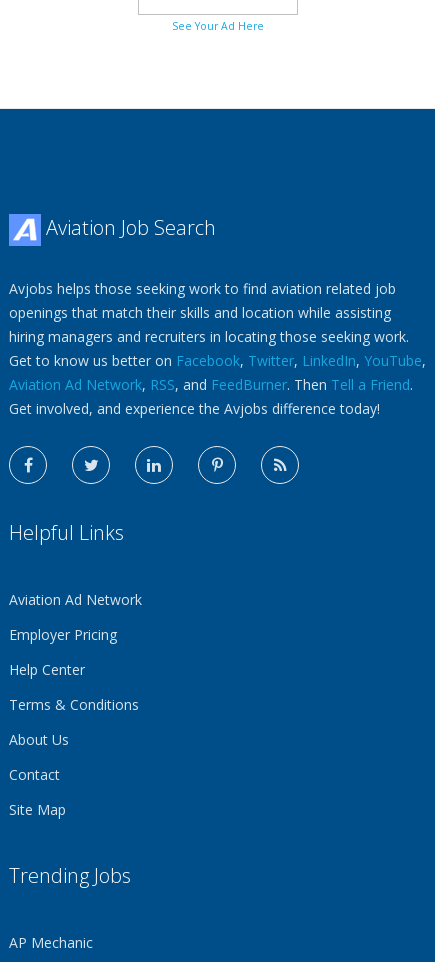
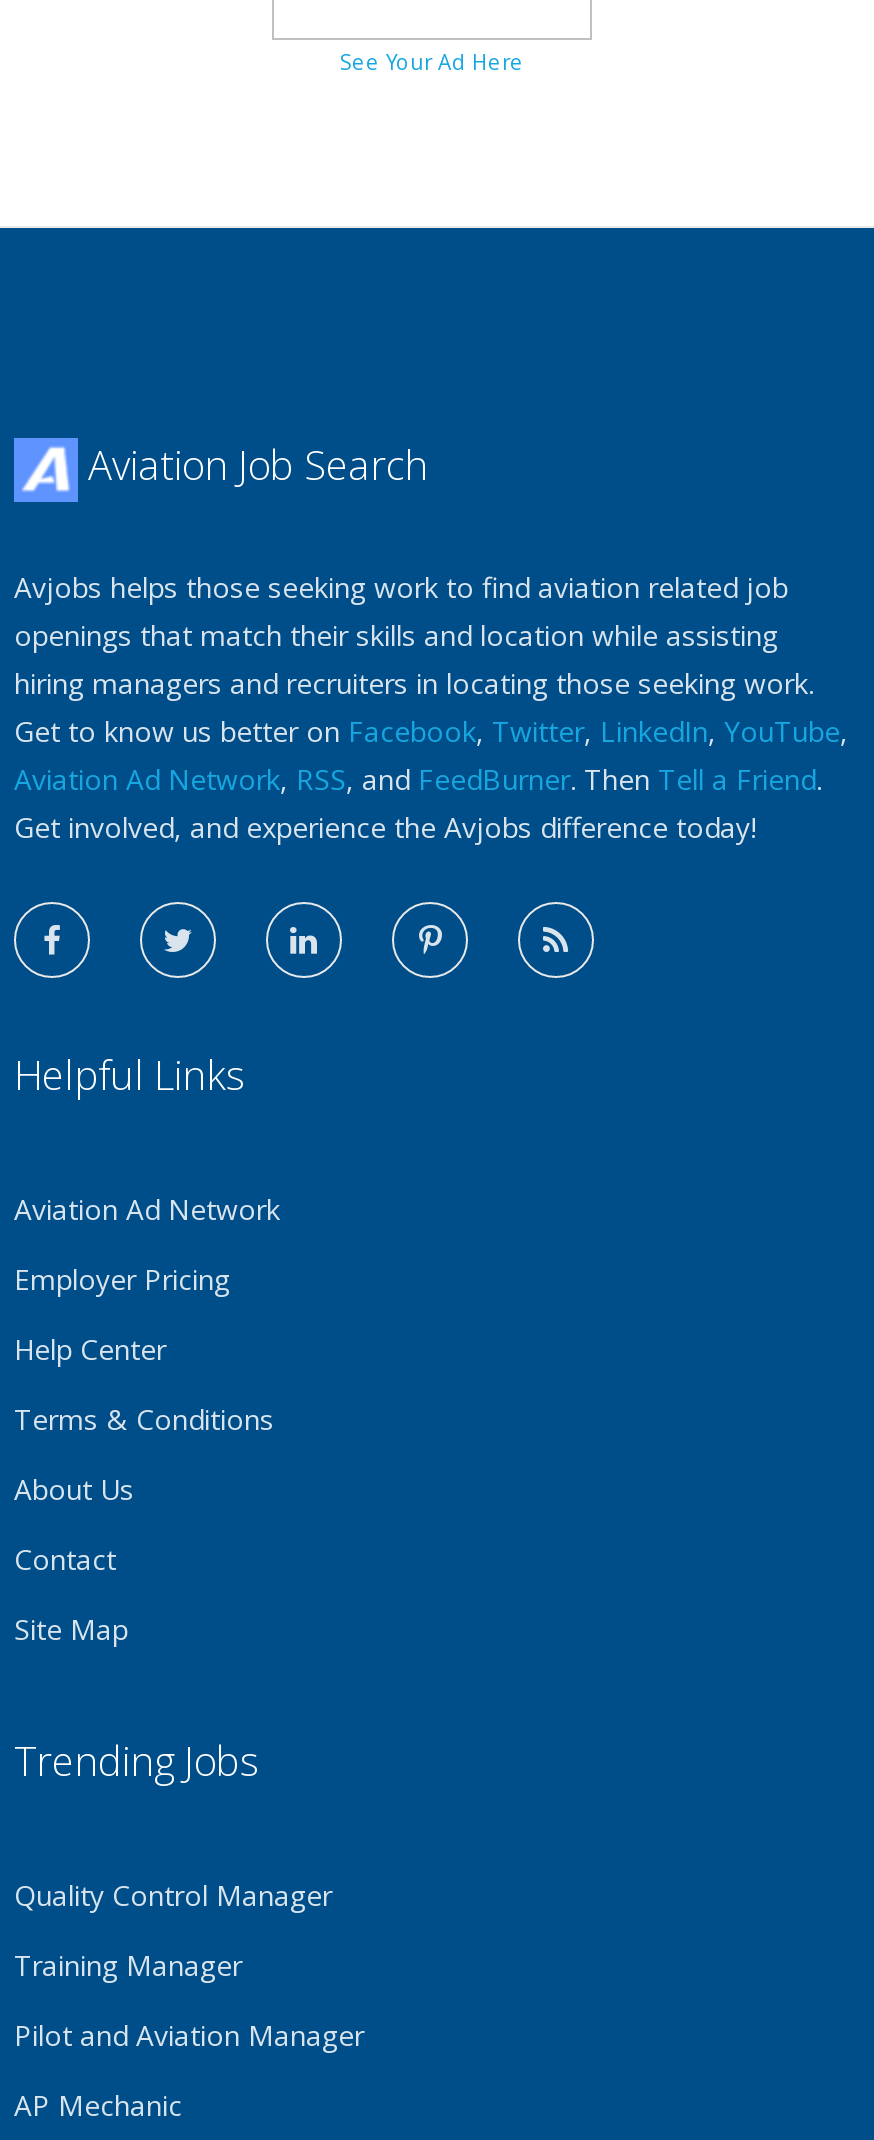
none -> [14,1876,364,2054] Quality Control Manager | Training Manager | Pilot and Aviation Manager

